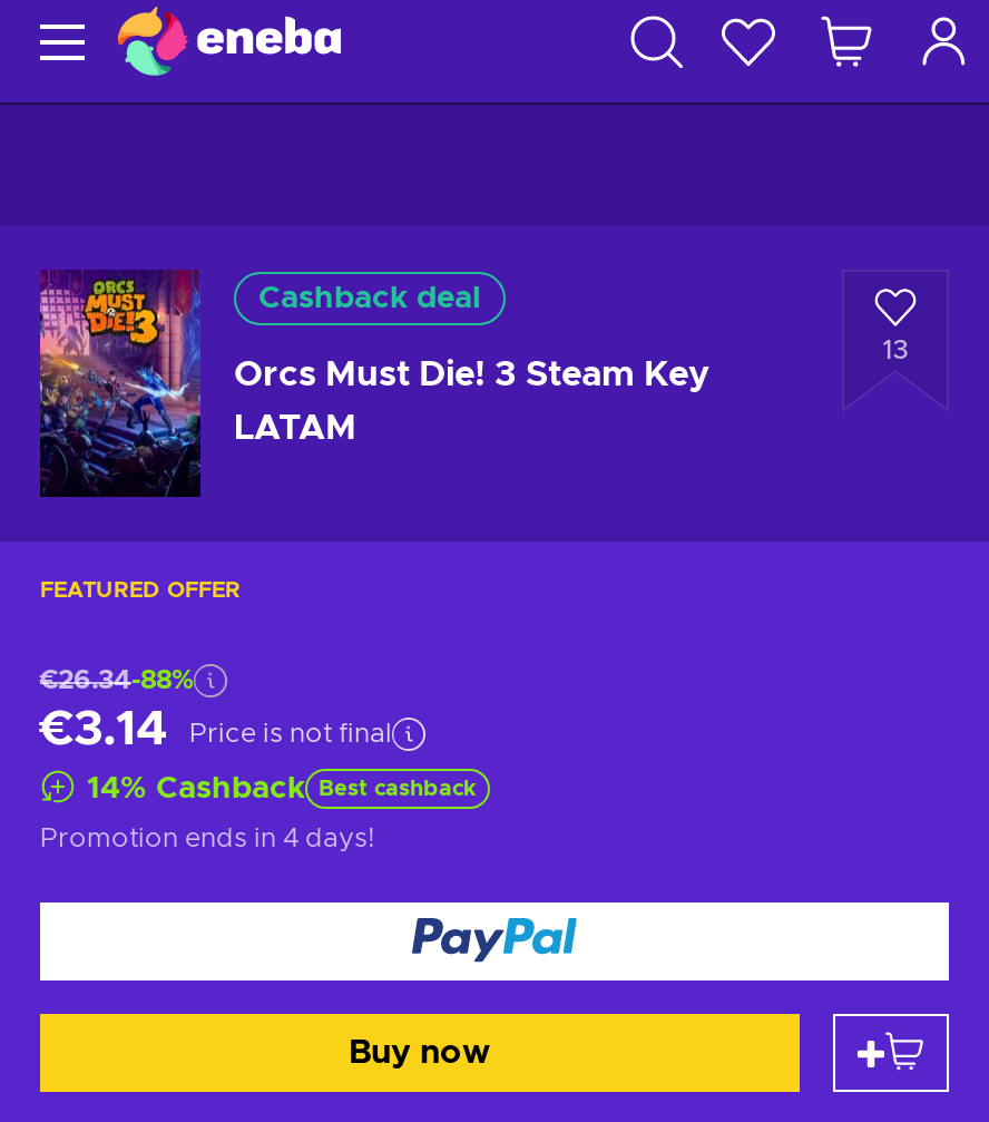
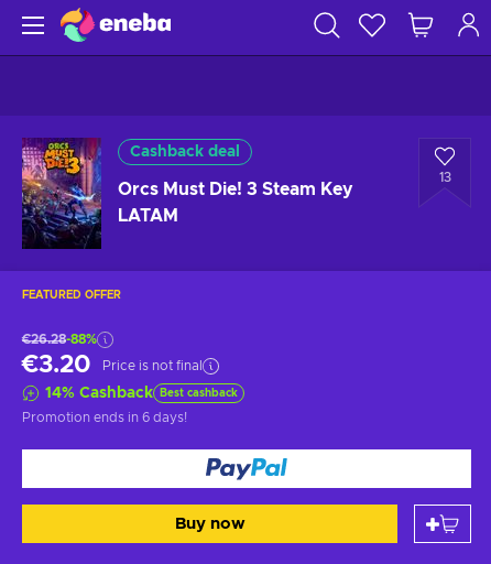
[40,665,194,692] €26.34-88% -> [22,333,97,346] €26.28-88%
[40,706,392,755] €3.14 Price is not final -> [22,353,203,377] €3.20 Price is not final
[40,823,374,850] Promotion ends in 4 days! -> [22,411,187,424] Promotion ends in 6 days!

